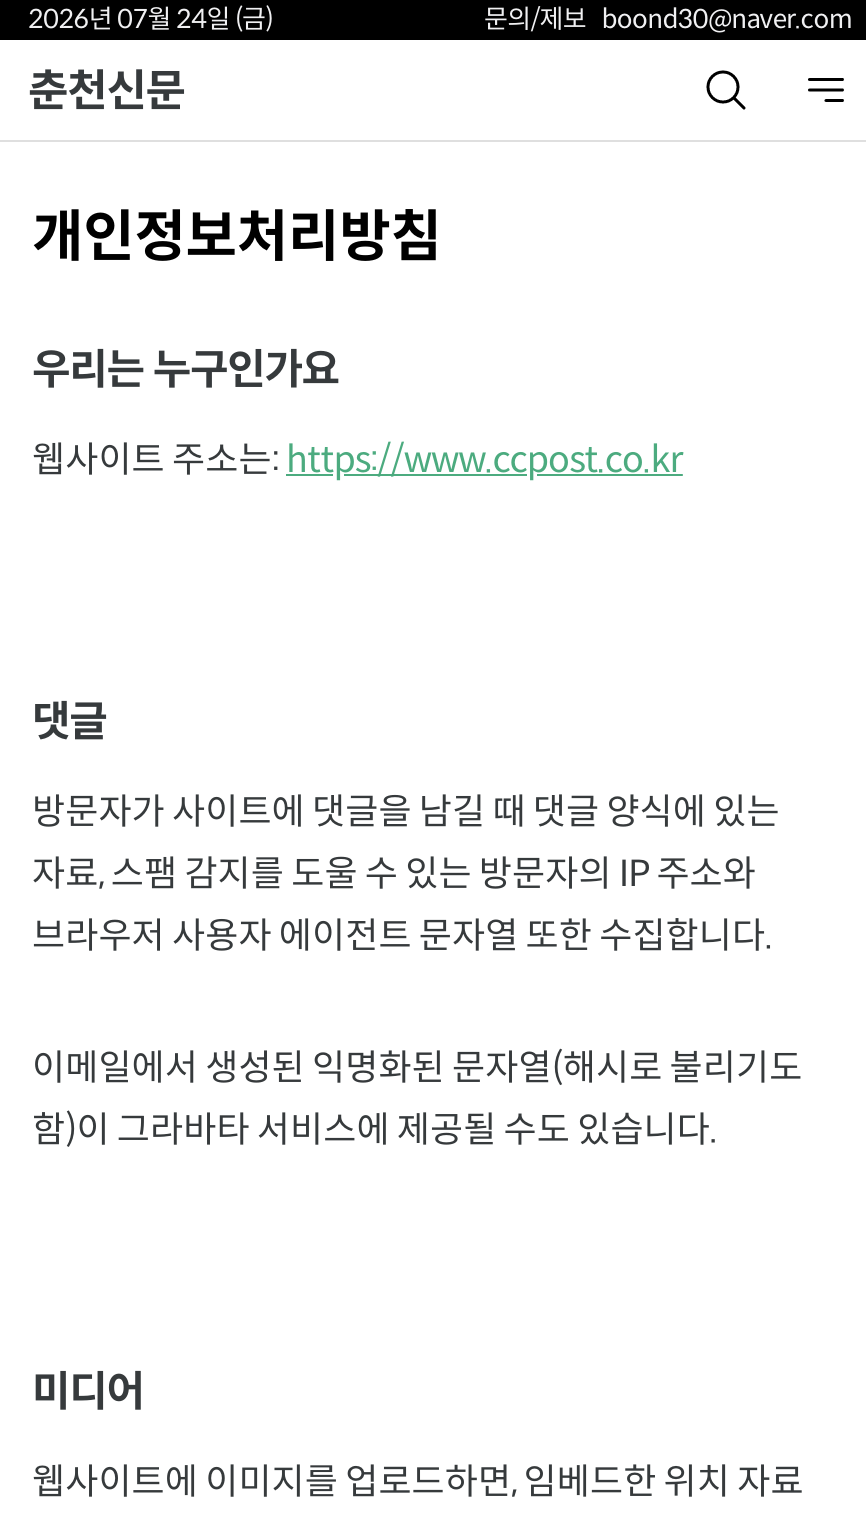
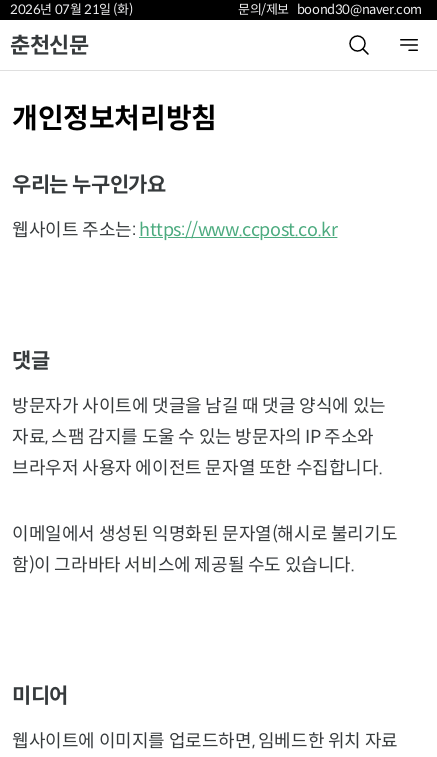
[28,2,272,36] 2026년 07월 24일 (금) -> [10,1,132,18] 2026년 07월 21일 (화)

